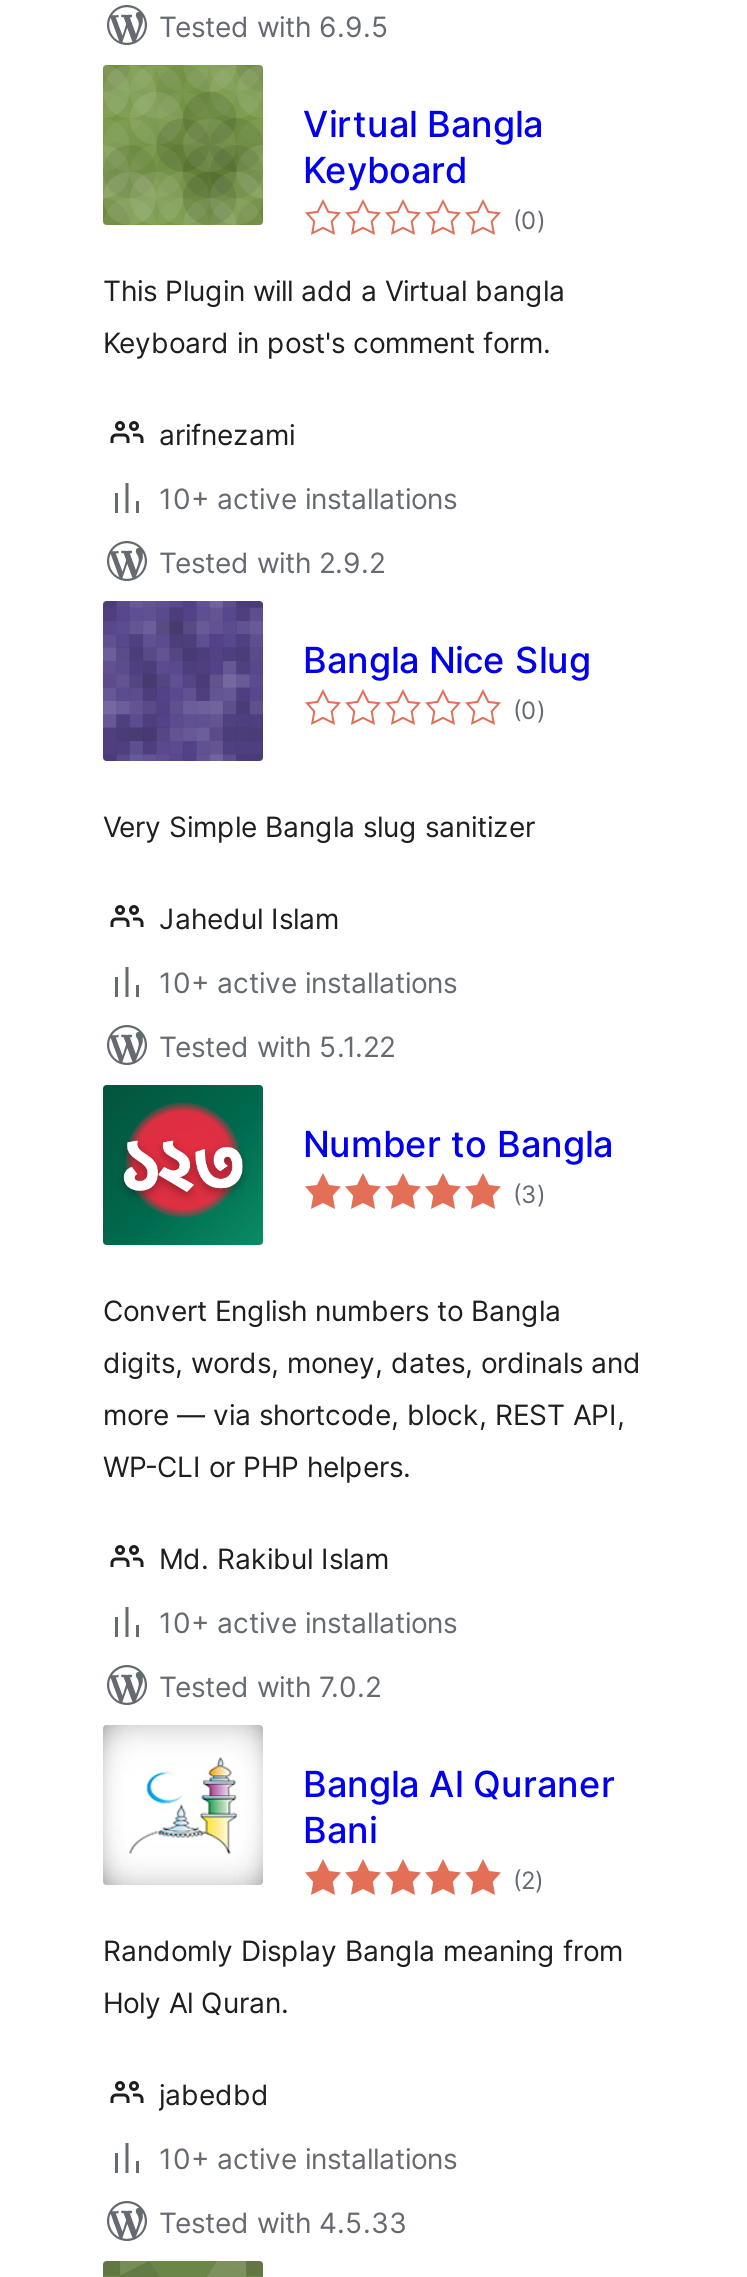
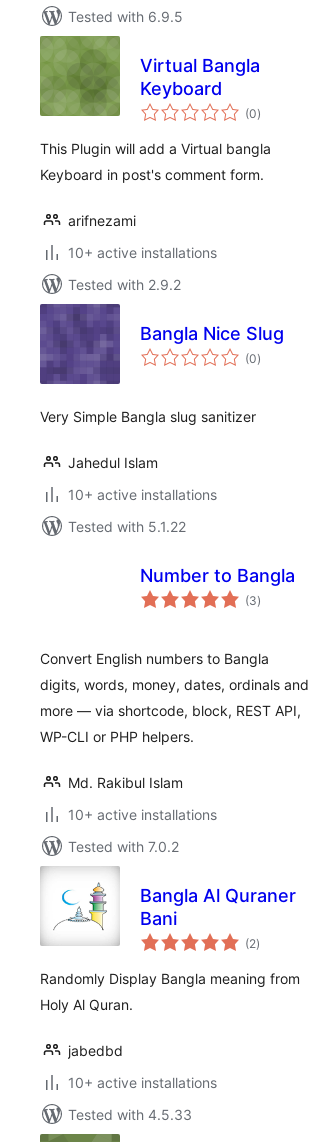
[101,1083,265,1247] [image] -> none

